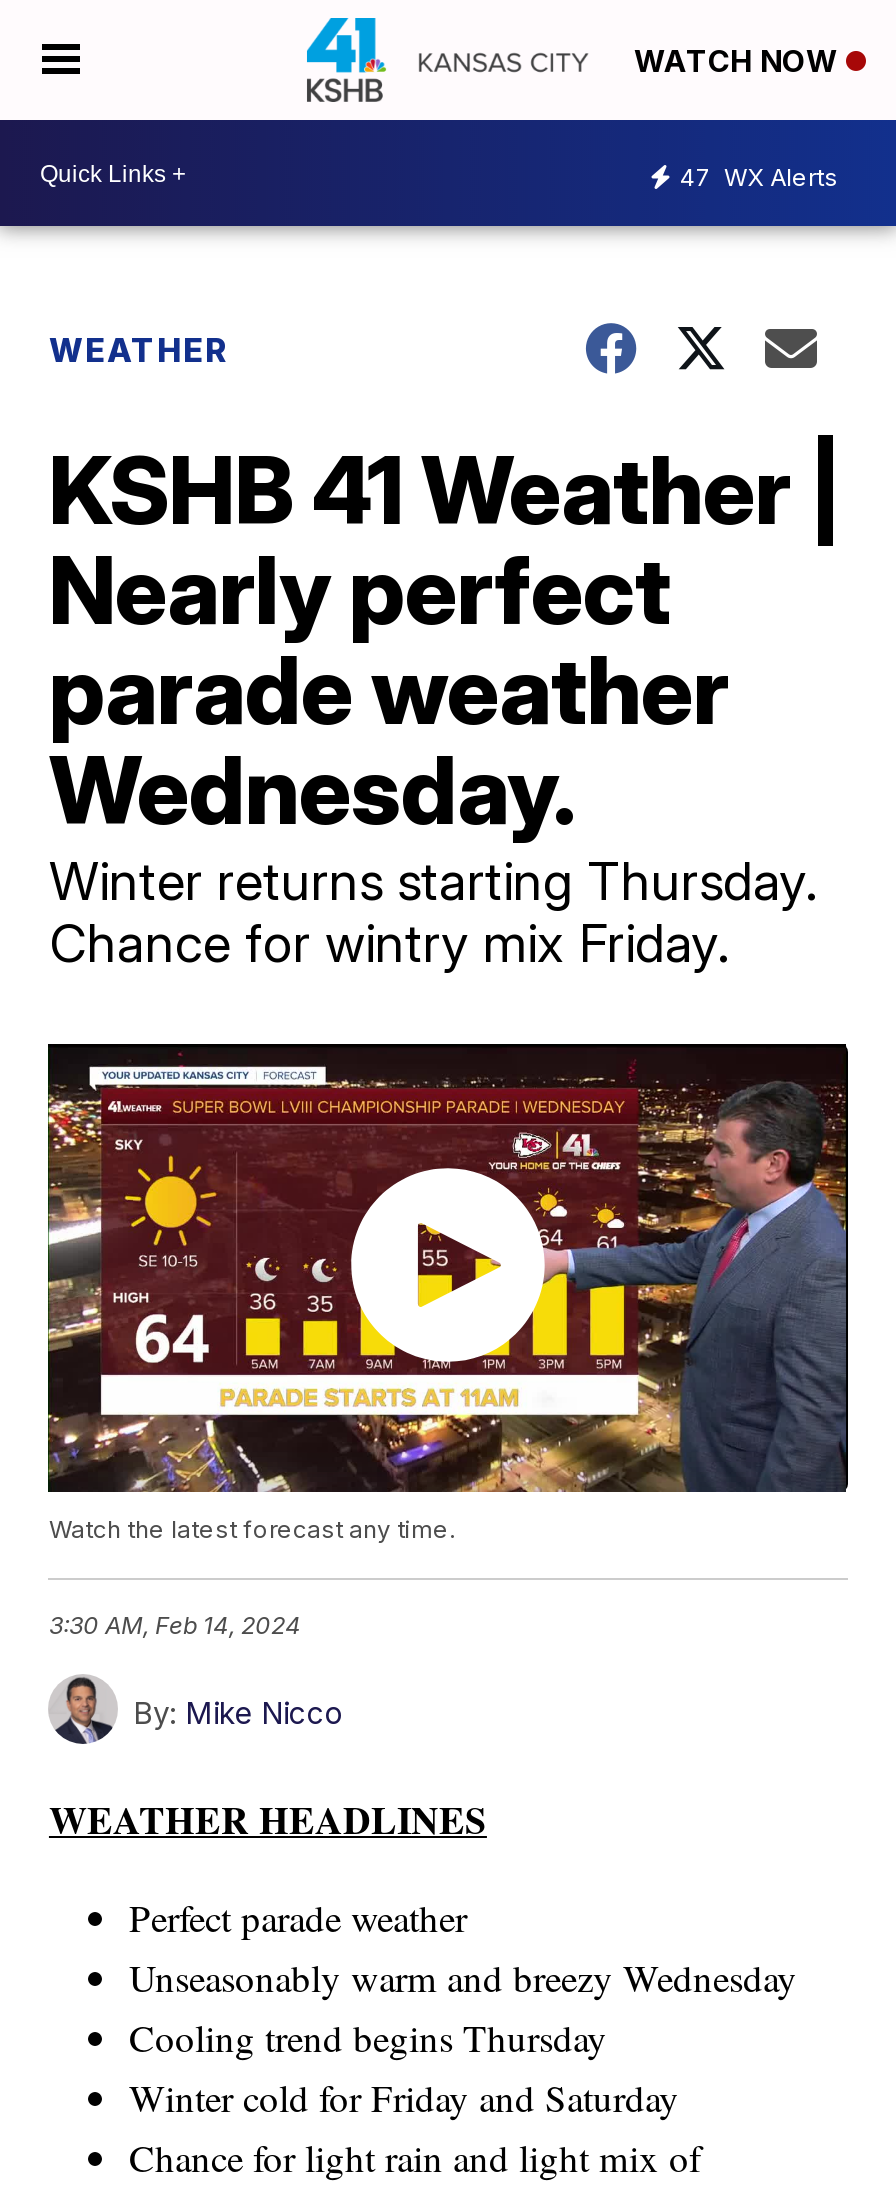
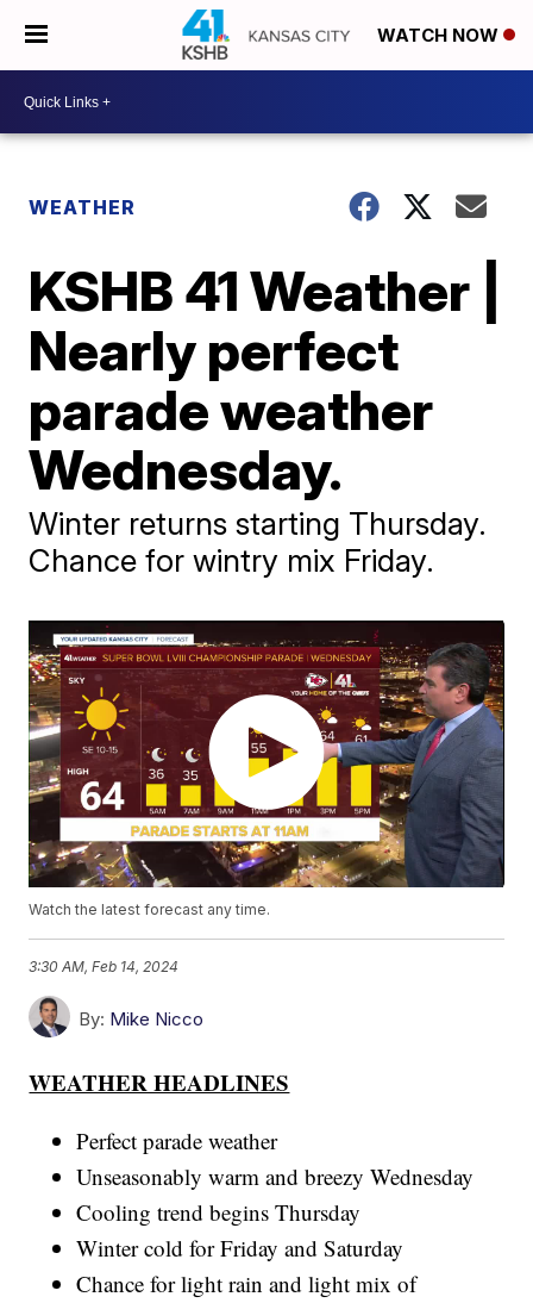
[680,161,838,191] 47 WX Alerts -> none

